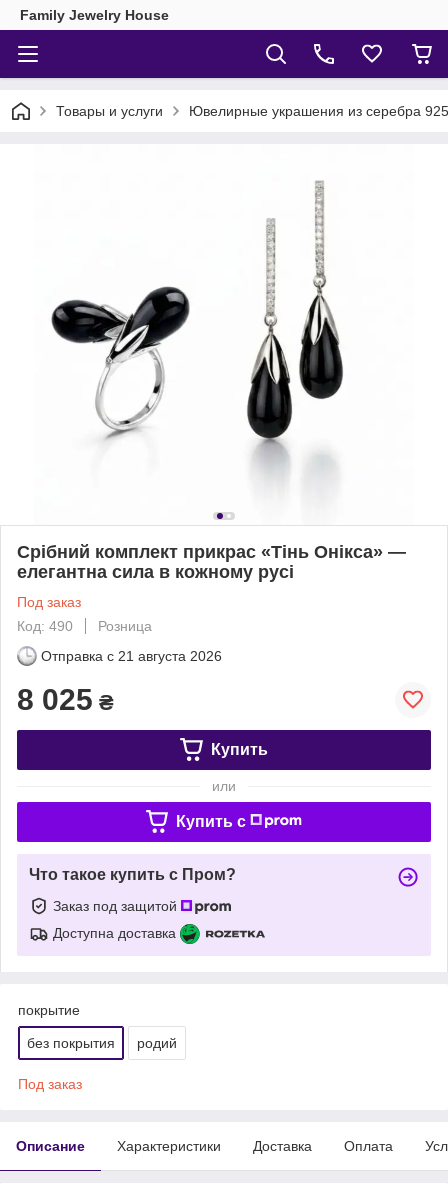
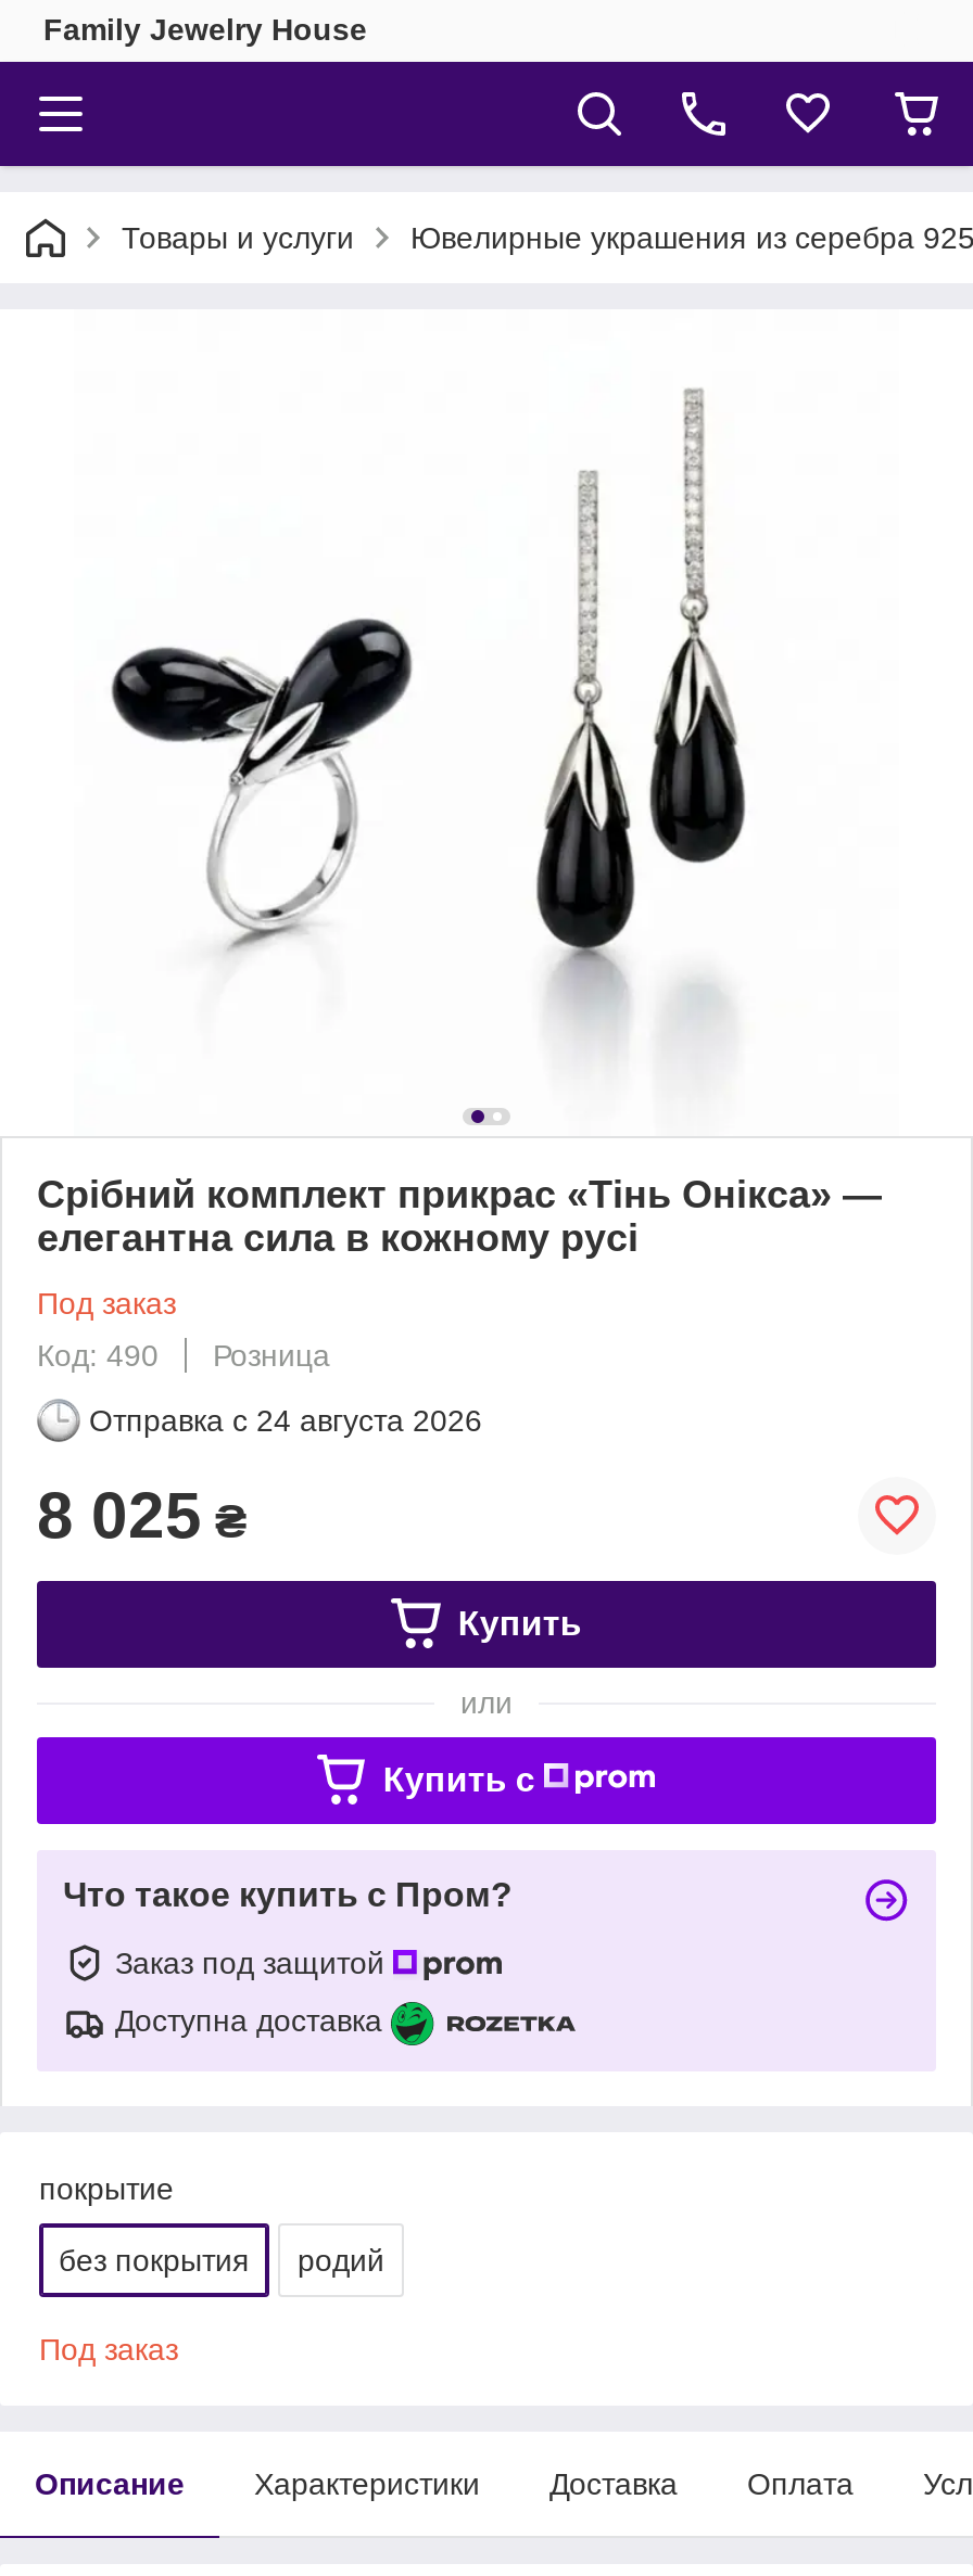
[41,648,222,664] Отправка с 21 августа 2026 -> [89,1403,482,1437] Отправка с 24 августа 2026

